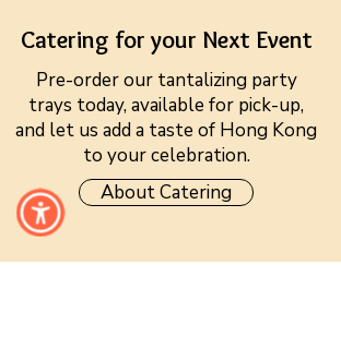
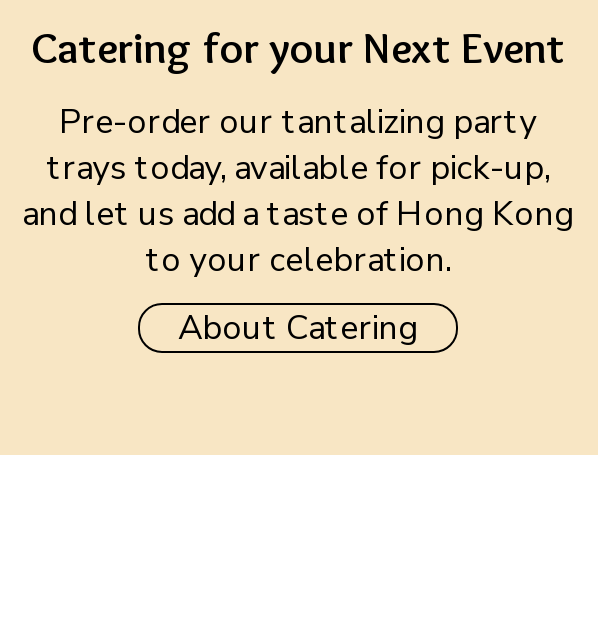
[15,188,66,238] [image] -> none

